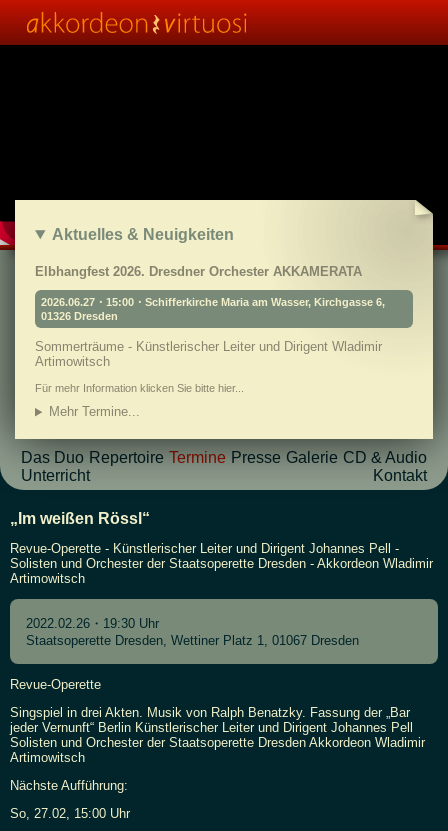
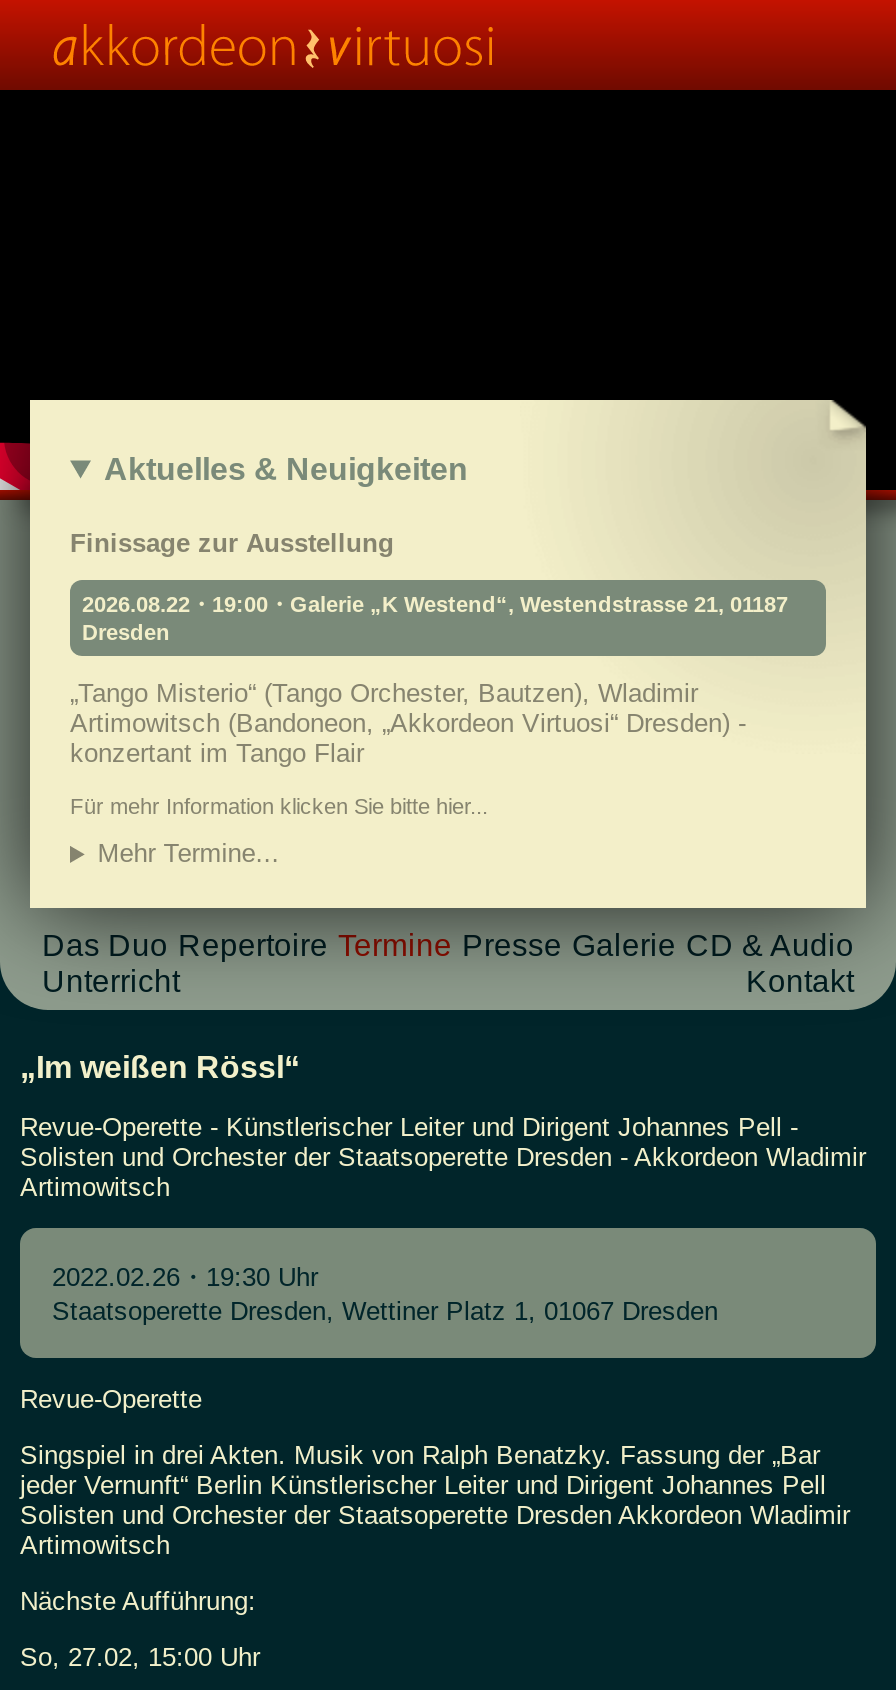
[35,264,362,279] Elbhangfest 2026. Dresdner Orchester AKKAMERATA -> [70,528,394,558] Finissage zur Ausstellung
[41,296,385,322] 2026.06.27・15:00・Schifferkirche Maria am Wasser, Kirchgasse 6, | 01326 Dresden -> [82,592,788,644] 2026.08.22・19:00・Galerie „K Westend“, Westendstrasse 21, 01187 | Dresden
[35,339,382,369] Sommerträume - Künstlerischer Leiter und Dirigent Wladimir | Artimowitsch -> [70,677,746,767] „Tango Misterio“ (Tango Orchester, Bautzen), Wladimir | Artimowitsch (Bandoneon, „Akkordeon Virtuosi“ Dresden) - | konzertant im Tango Flair

